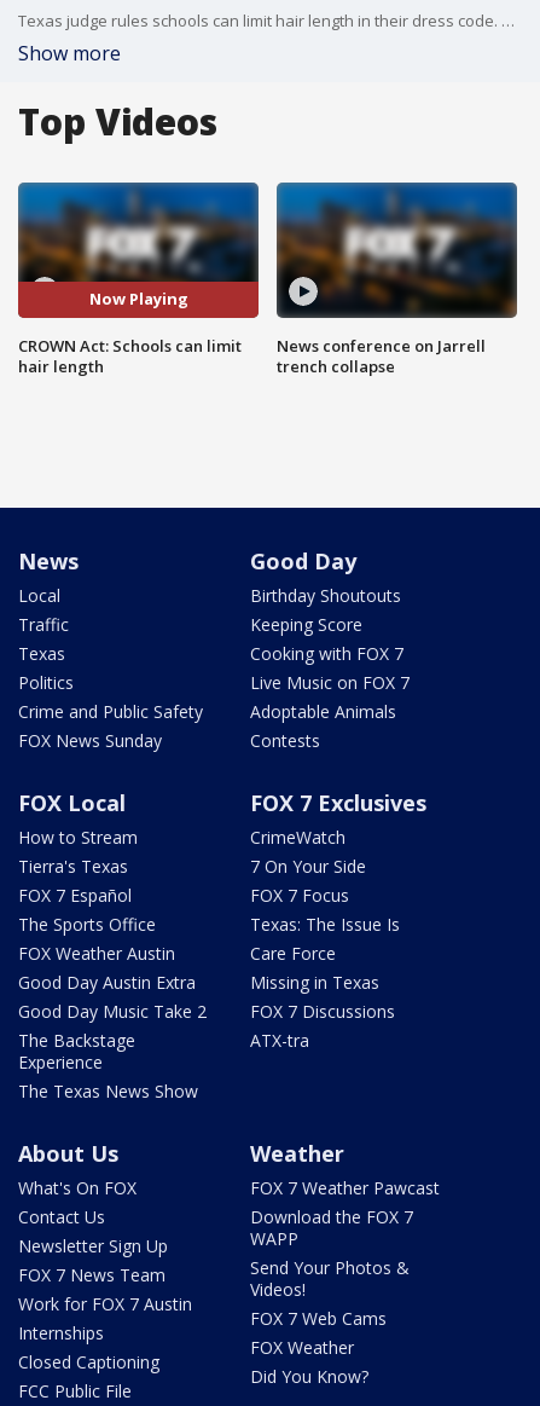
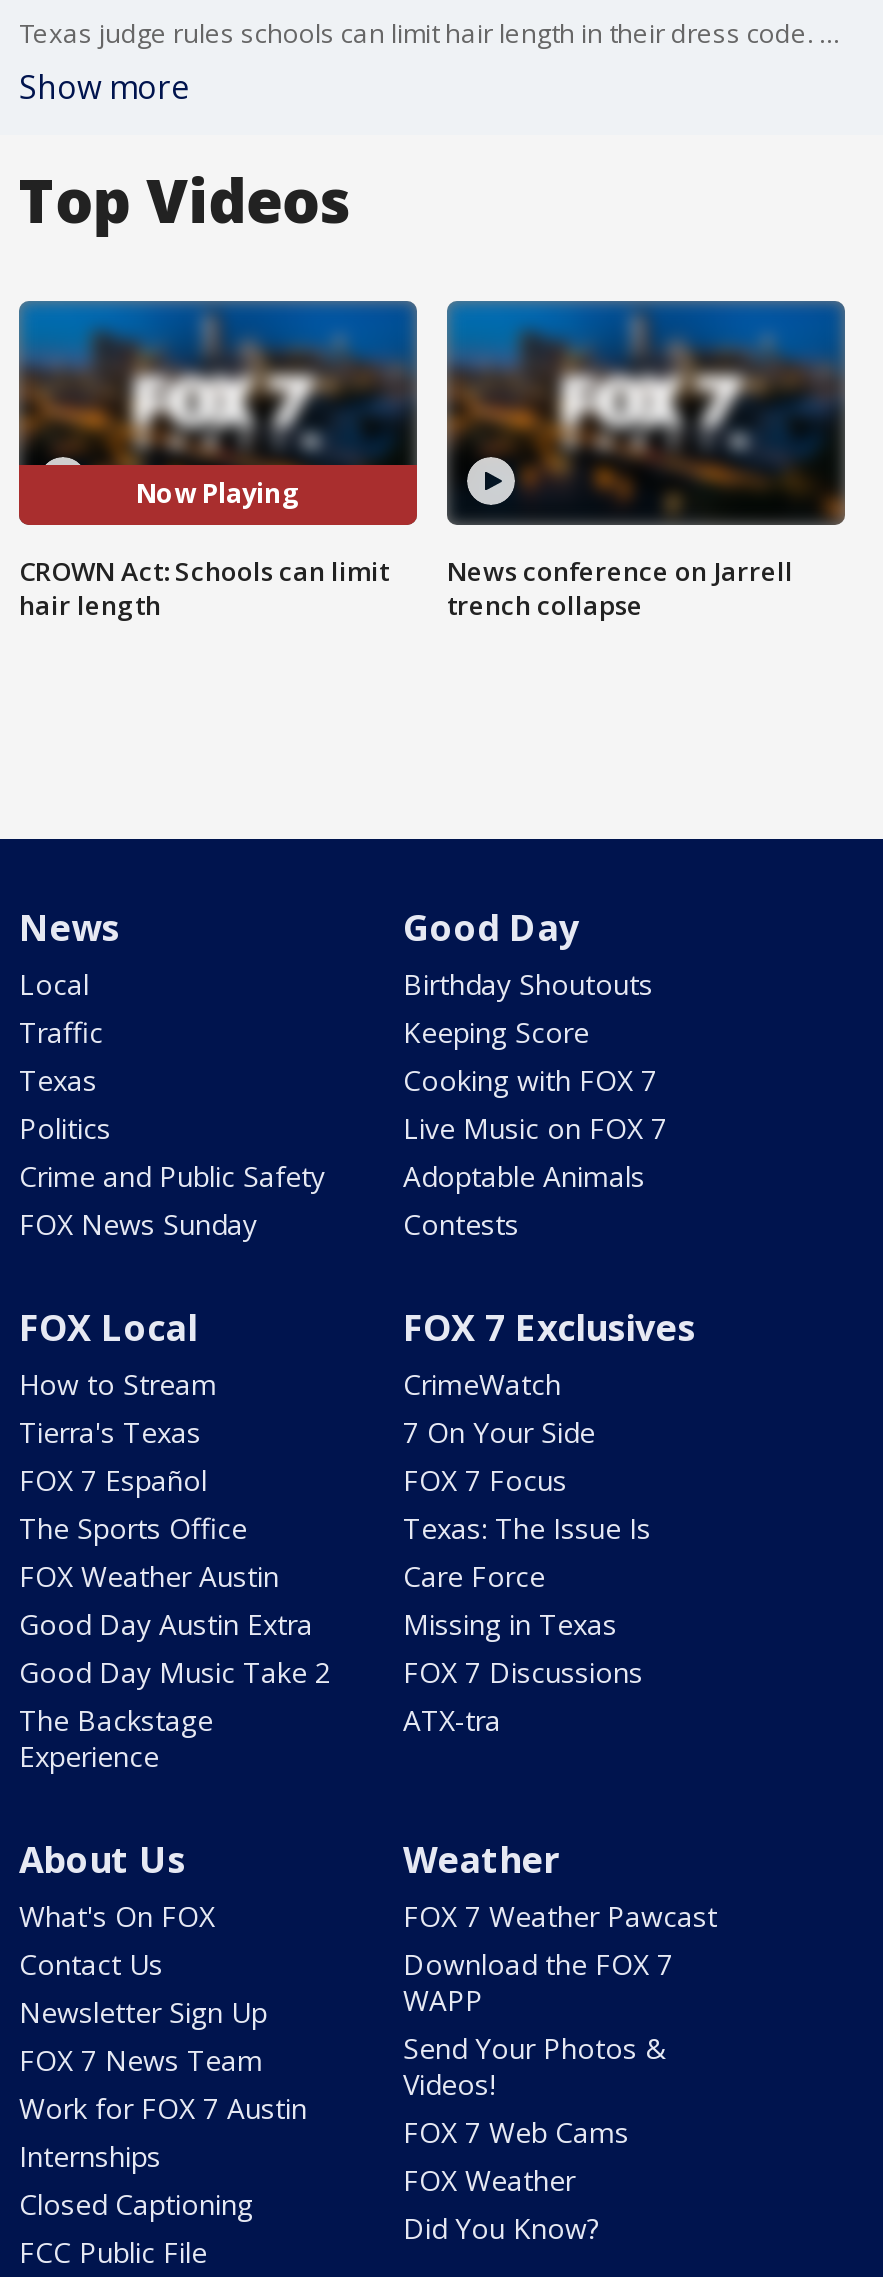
[18,1079,198,1102] The Texas News Show -> none

